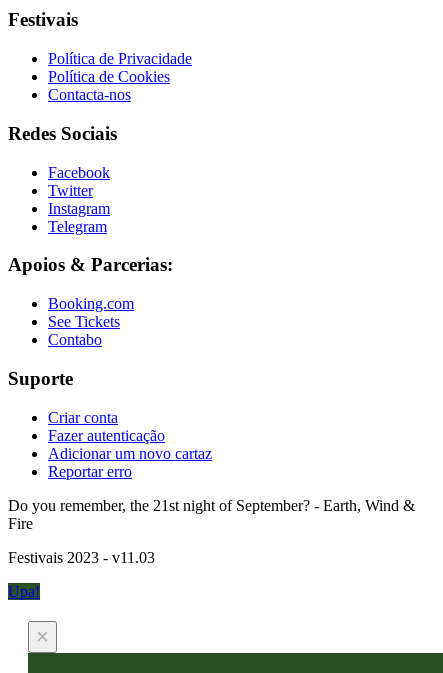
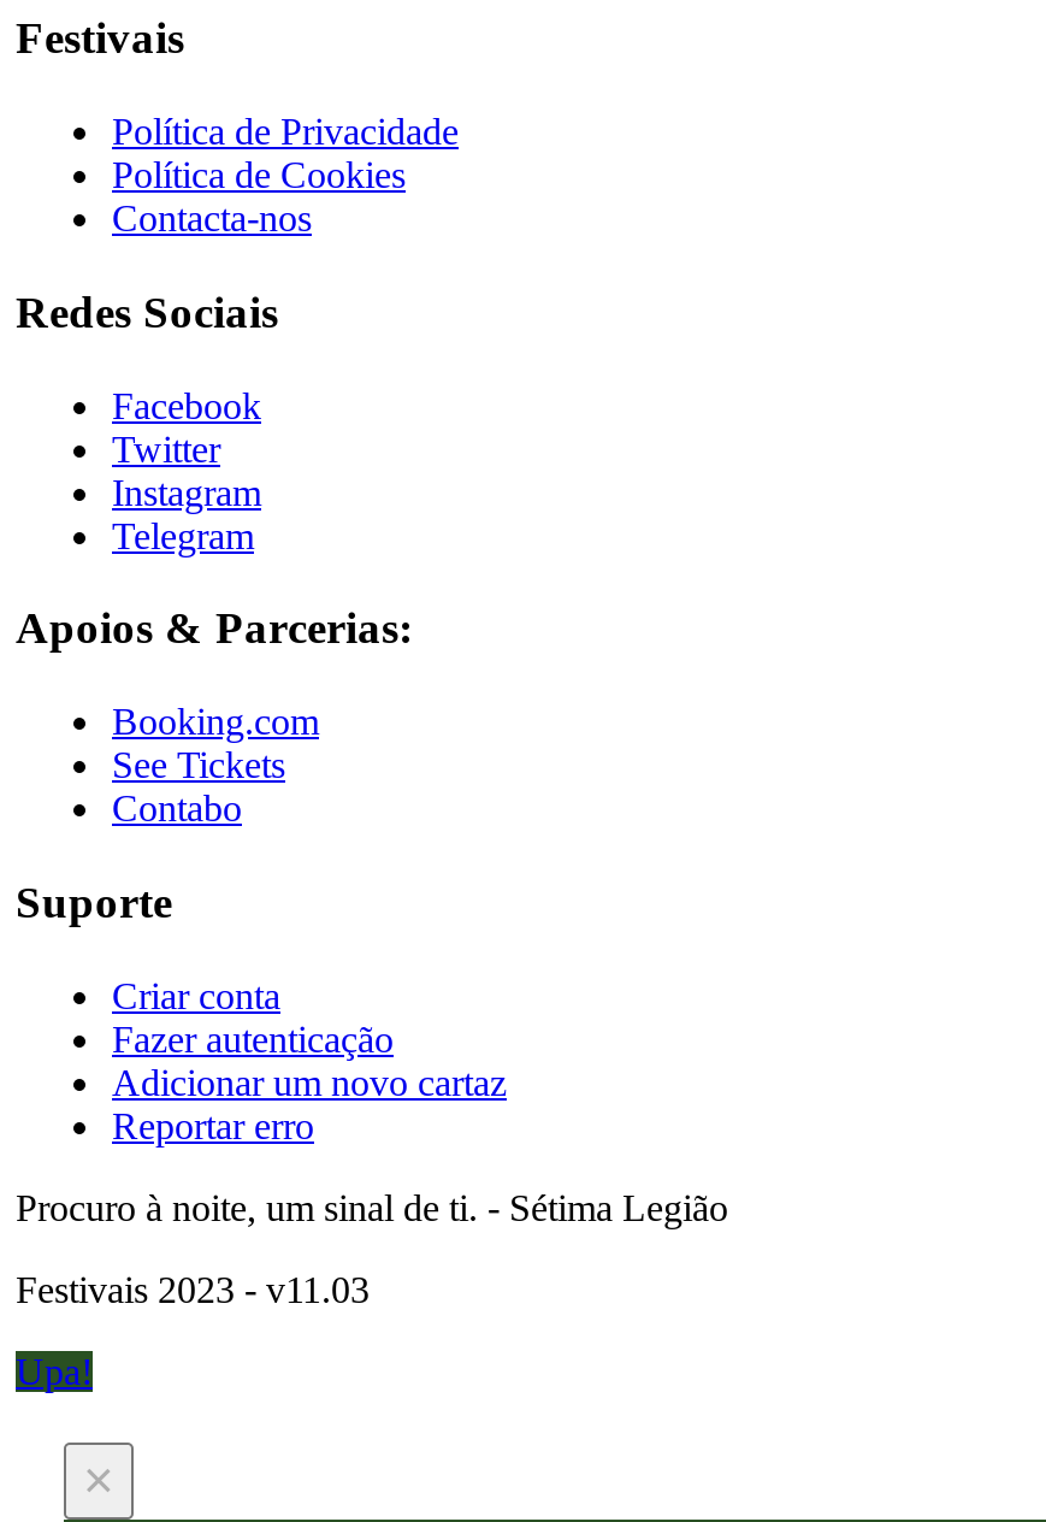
[8,496,415,531] Do you remember, the 21st night of September? - Earth, Wind & | Fire -> [16,1186,728,1227] Procuro à noite, um sinal de ti. - Sétima Legião

